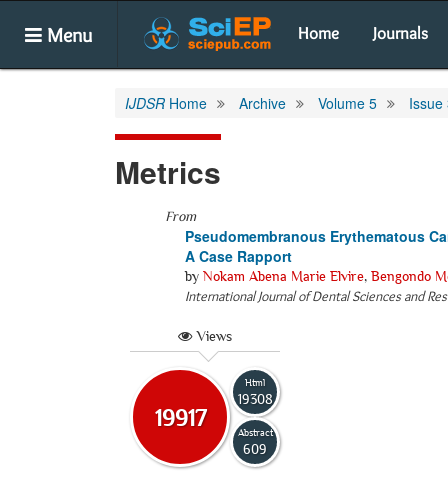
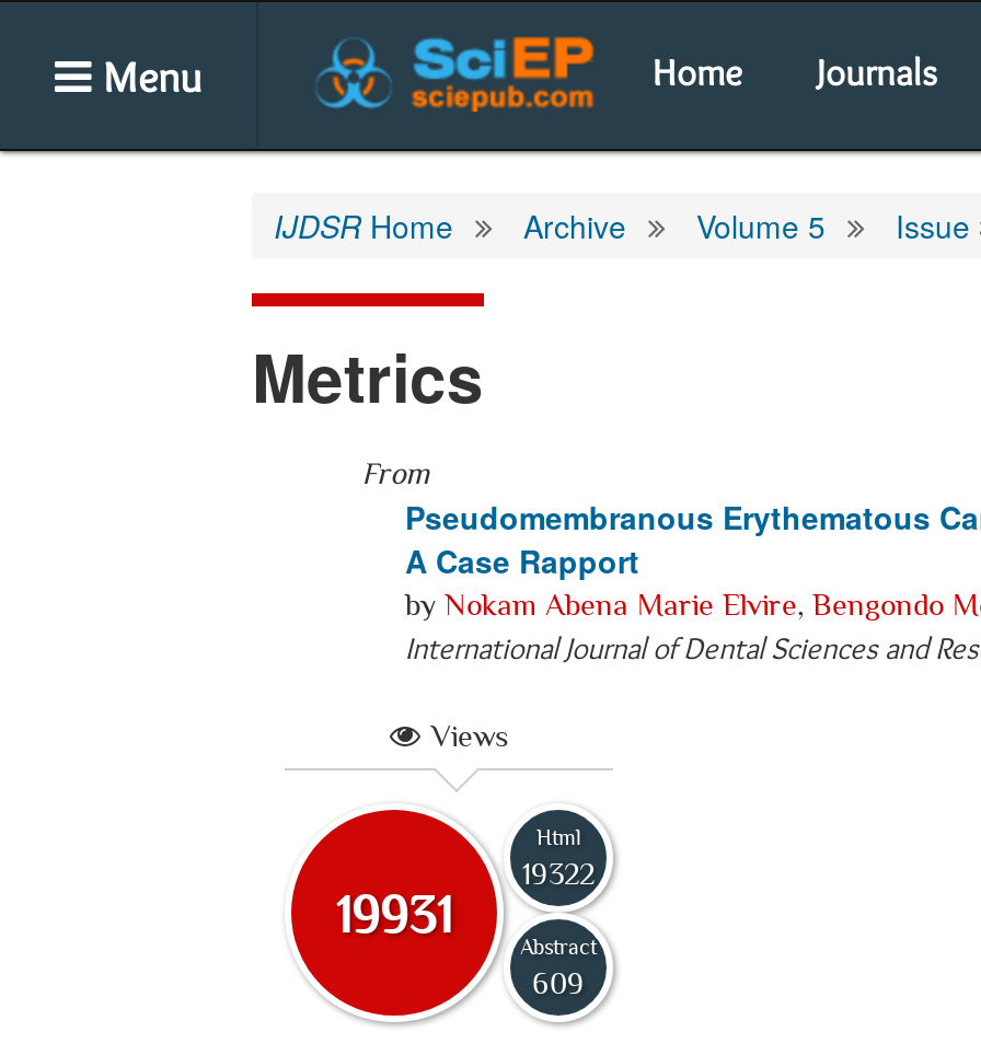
[237,391,272,407] 19308 -> [522,856,595,891] 19322
[154,406,205,431] 19917 -> [336,889,452,943] 19931

